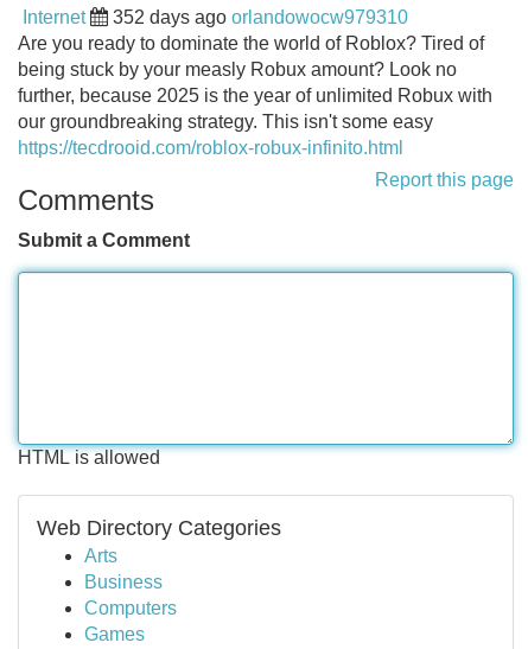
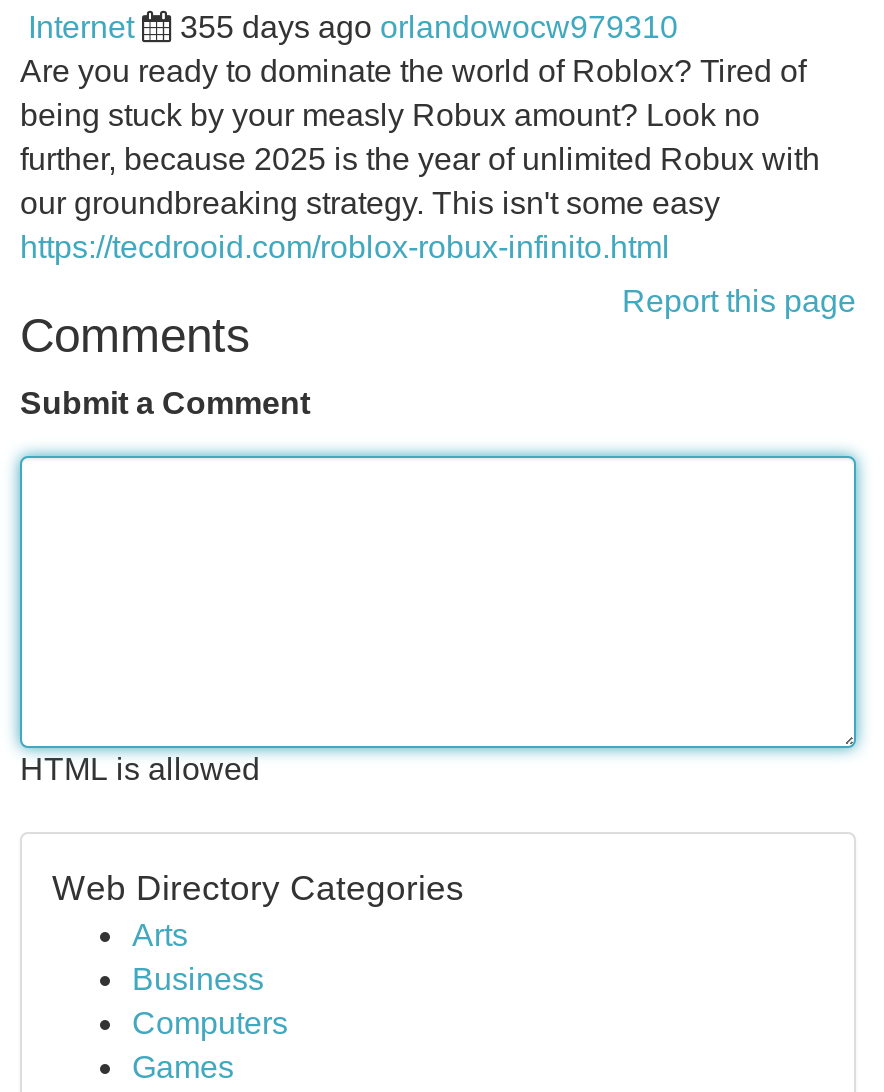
[113,7,408,27] 352 days ago orlandowocw979310 -> [180,10,678,44] 355 days ago orlandowocw979310

